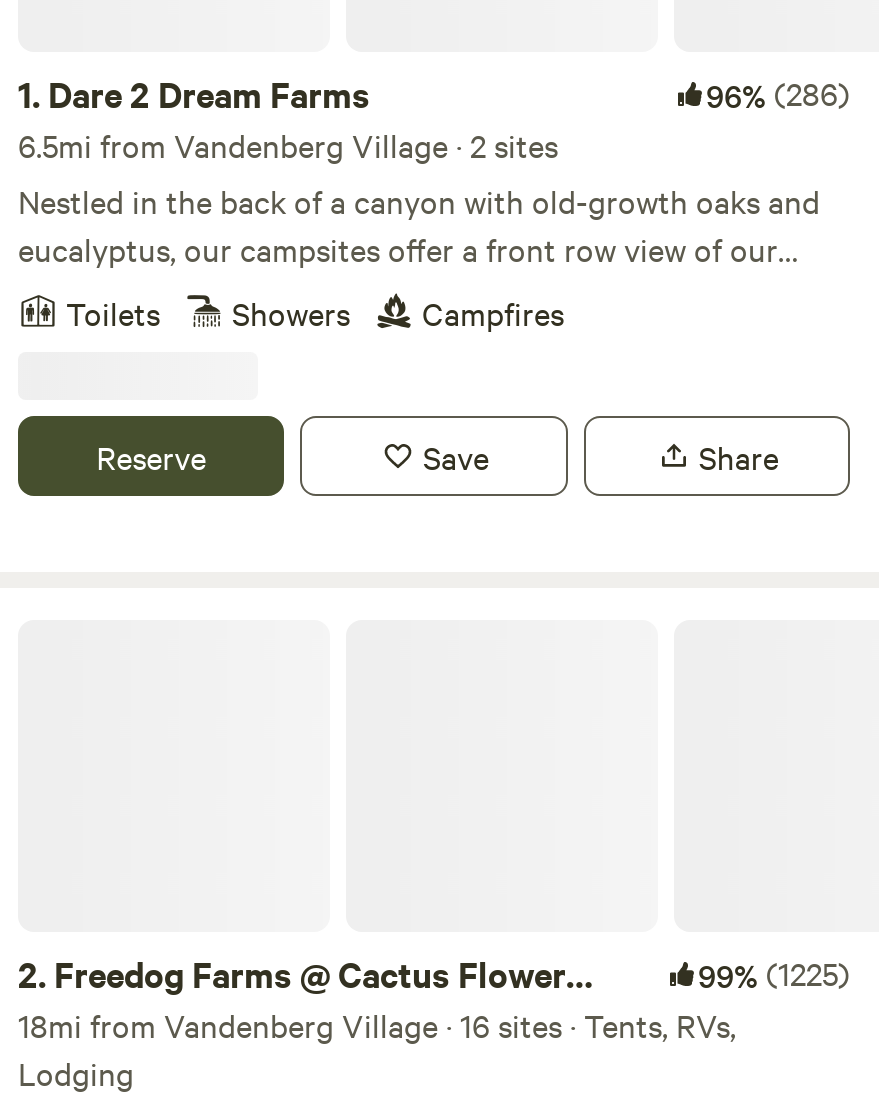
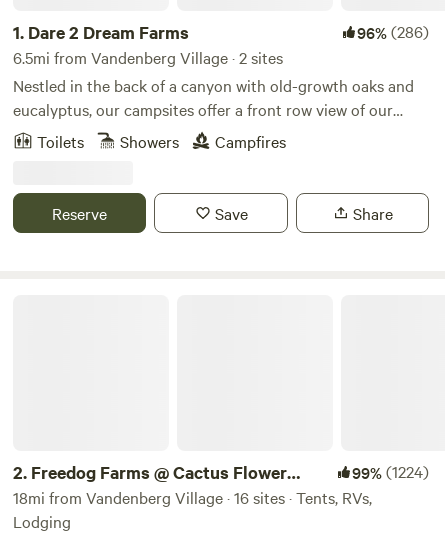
[698,950,850,996] 99% (1225) -> [352,460,429,483] 99% (1224)

